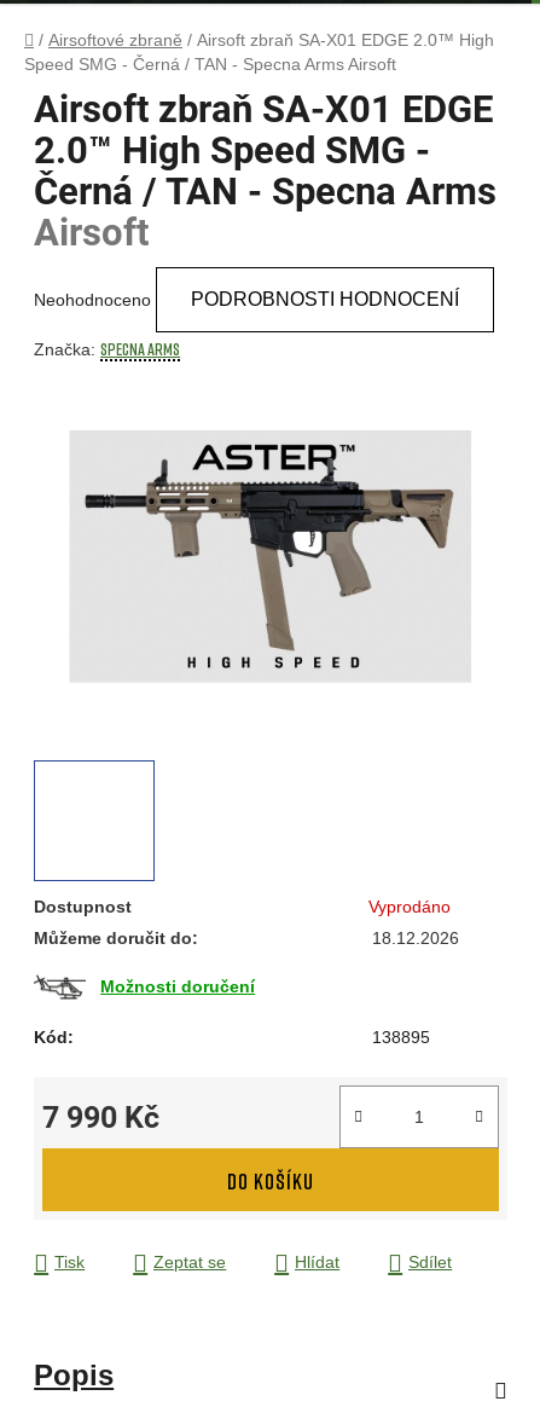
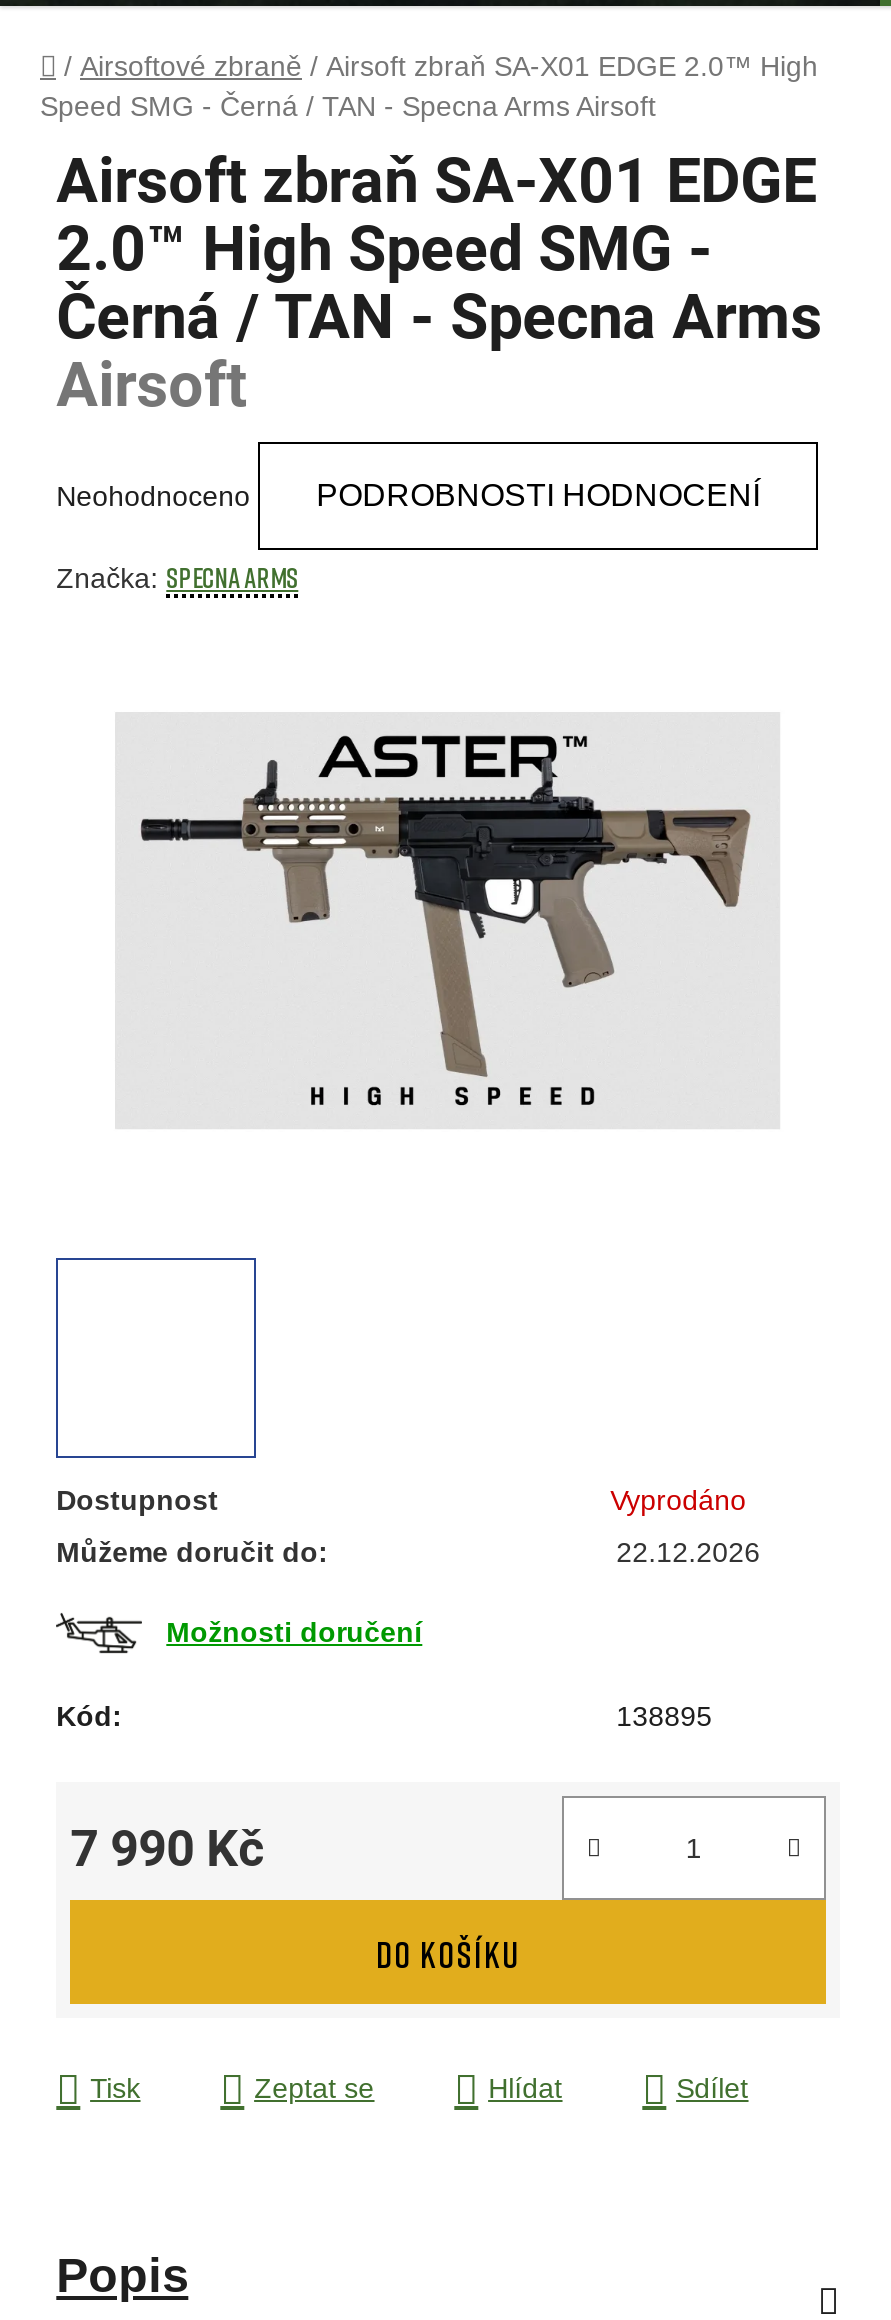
[372,929,459,948] 18.12.2026 -> [616,1537,760,1569] 22.12.2026

